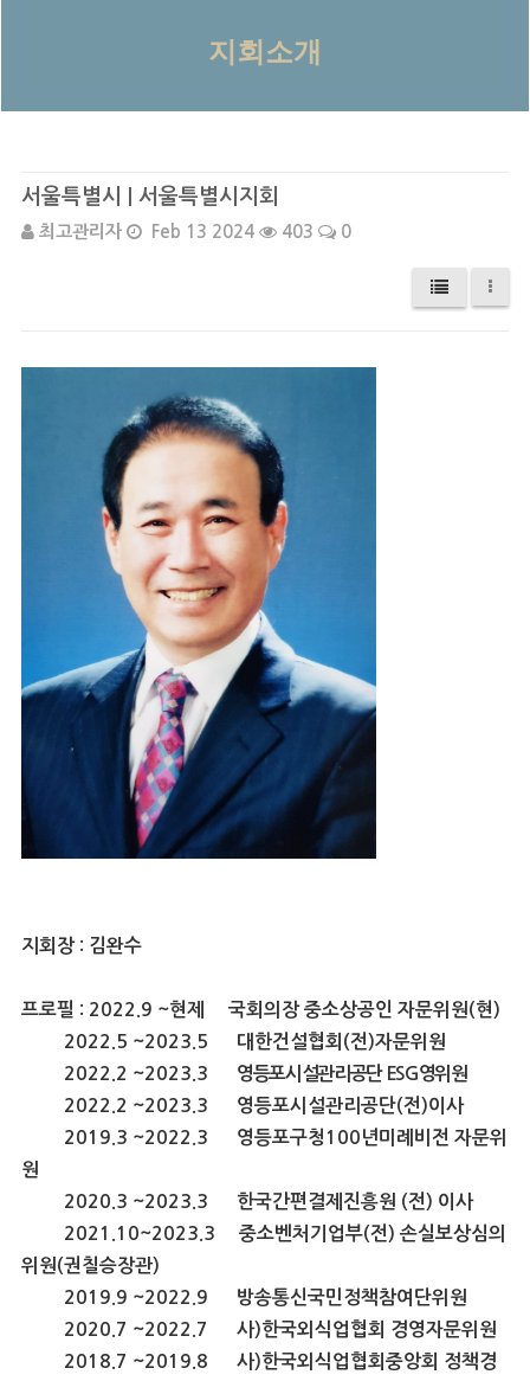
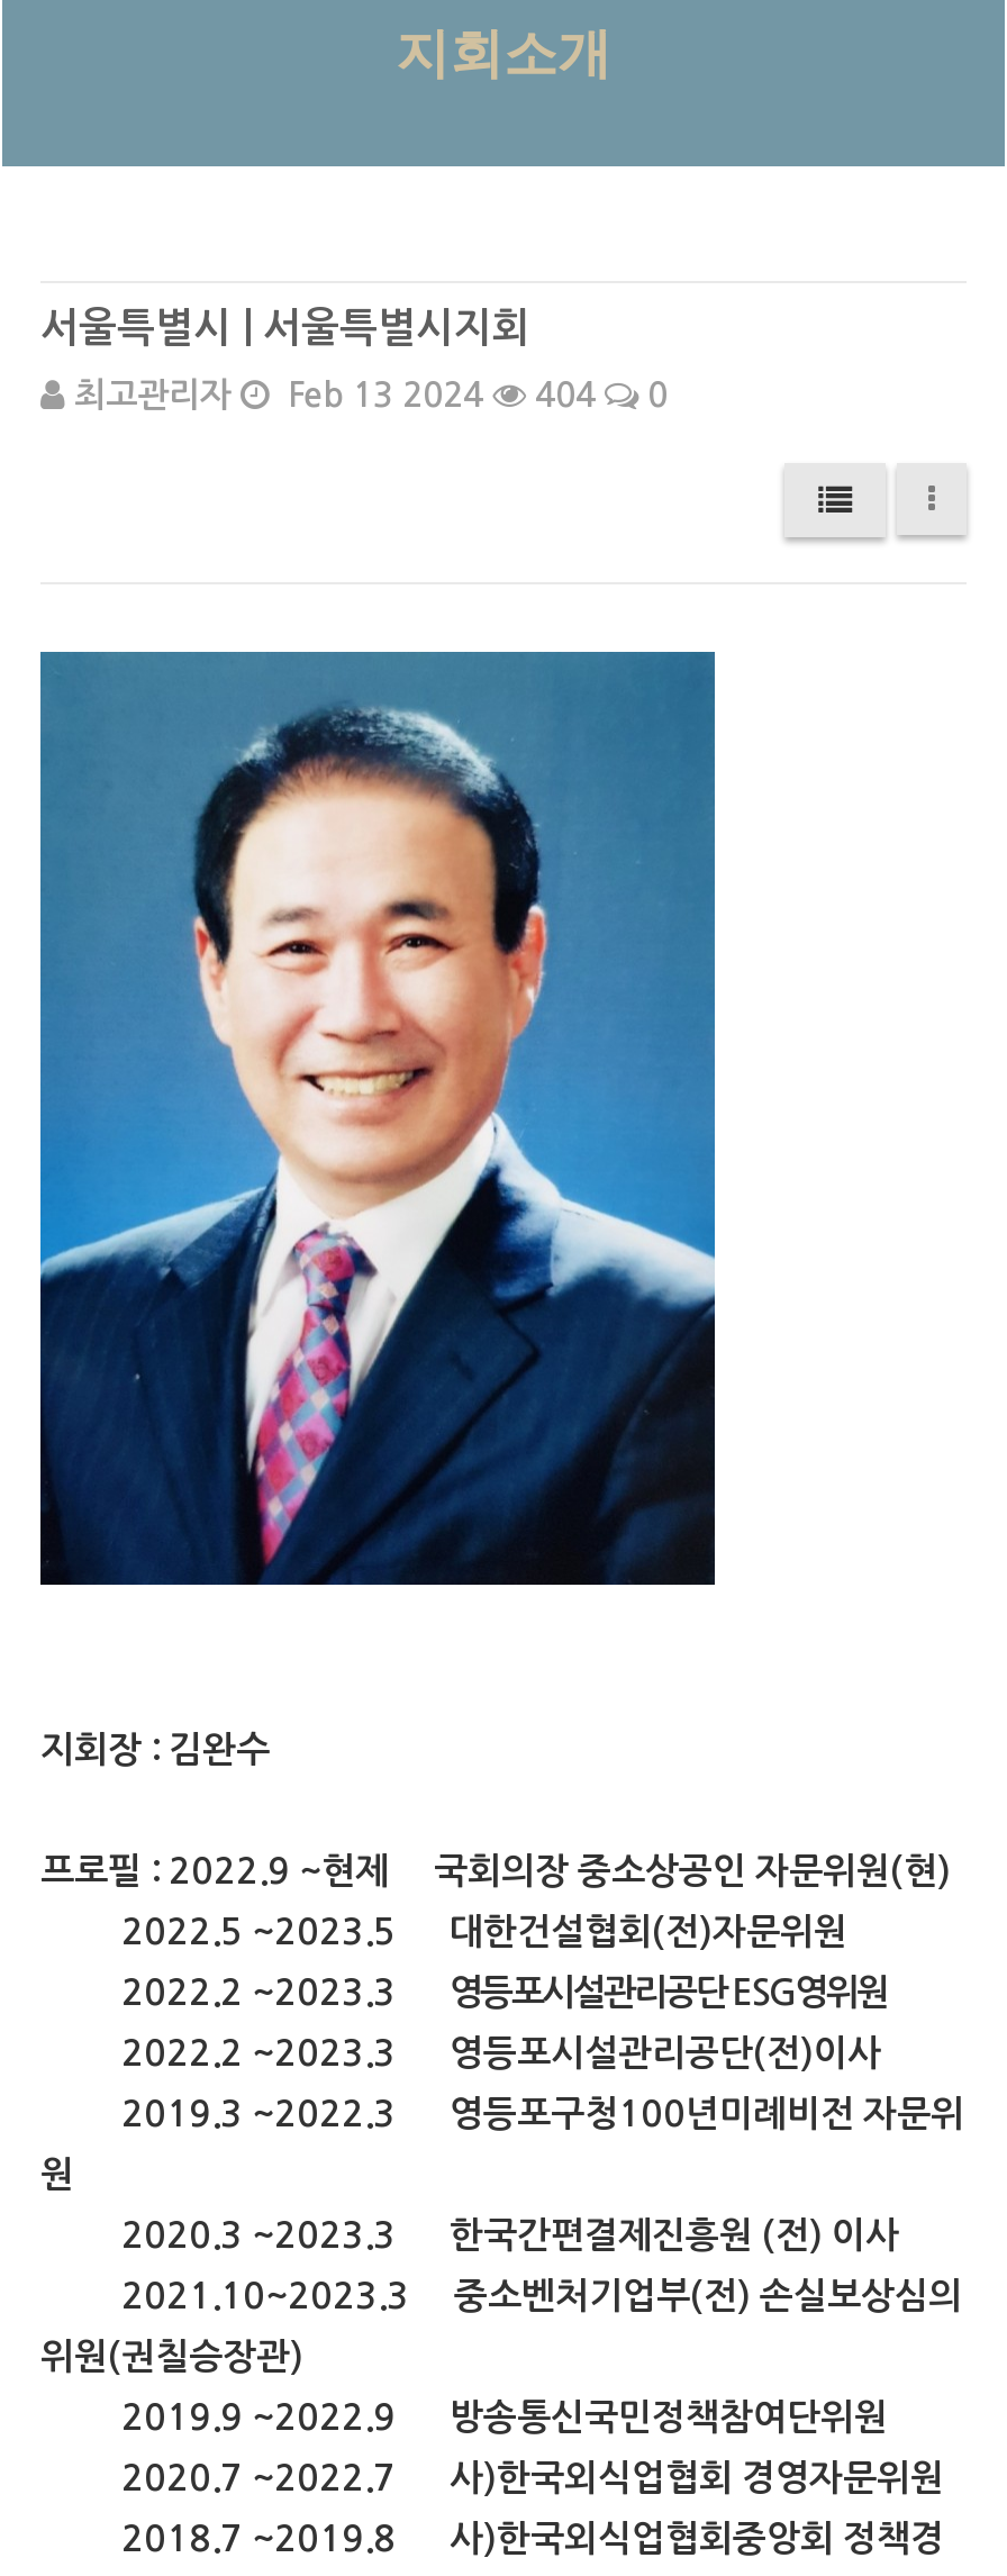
[39,223,351,241] 최고관리자 Feb 13 2024 403 0 -> [74,379,668,412] 최고관리자 Feb 13 2024 404 0

